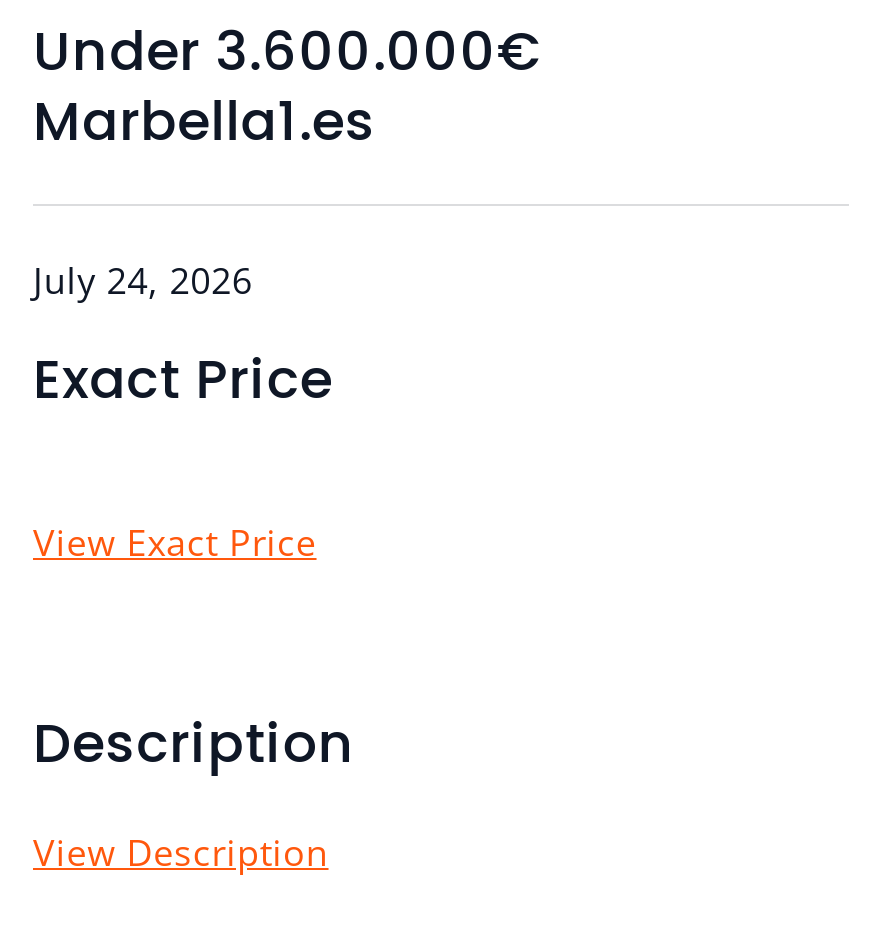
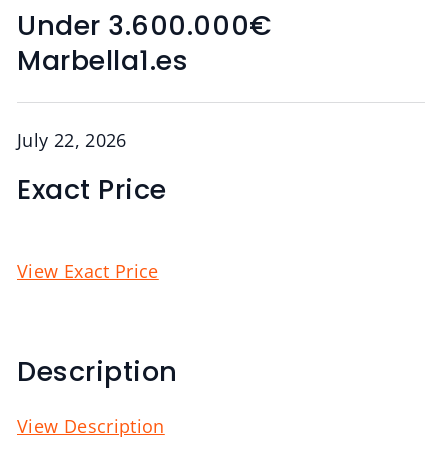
[33,256,252,304] July 24, 2026 -> [17,128,127,152] July 22, 2026

